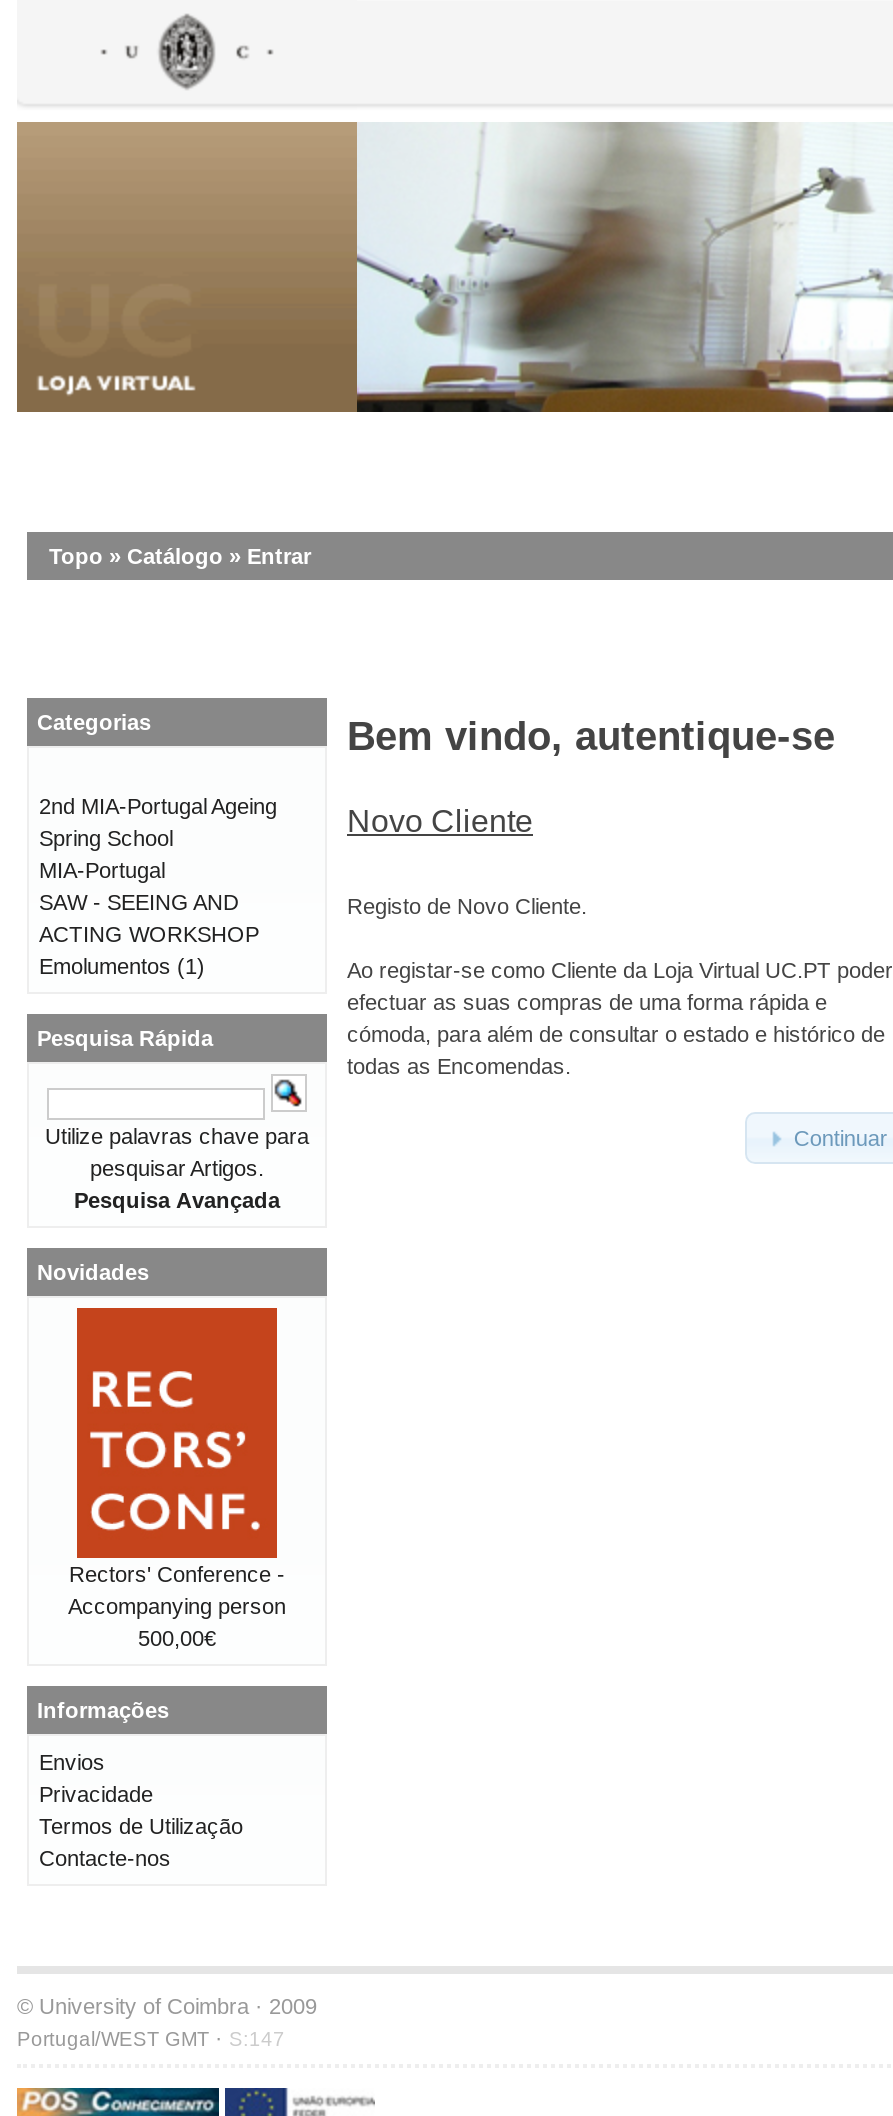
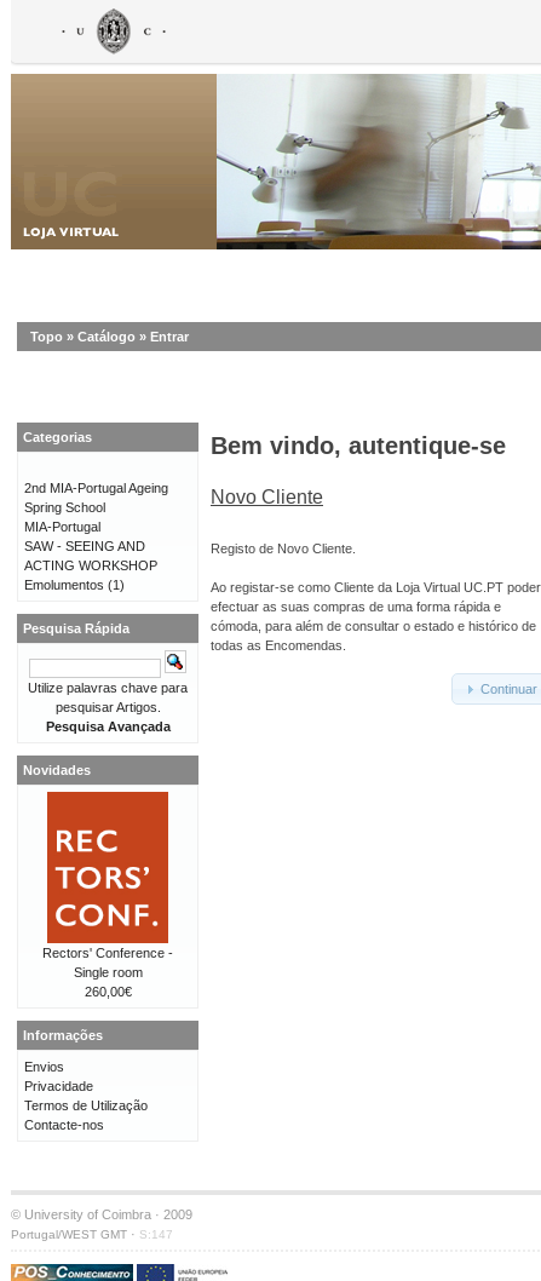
[68,1594,286,1650] Accompanying person | 500,00€ -> [73,965,142,999] Single room | 260,00€

